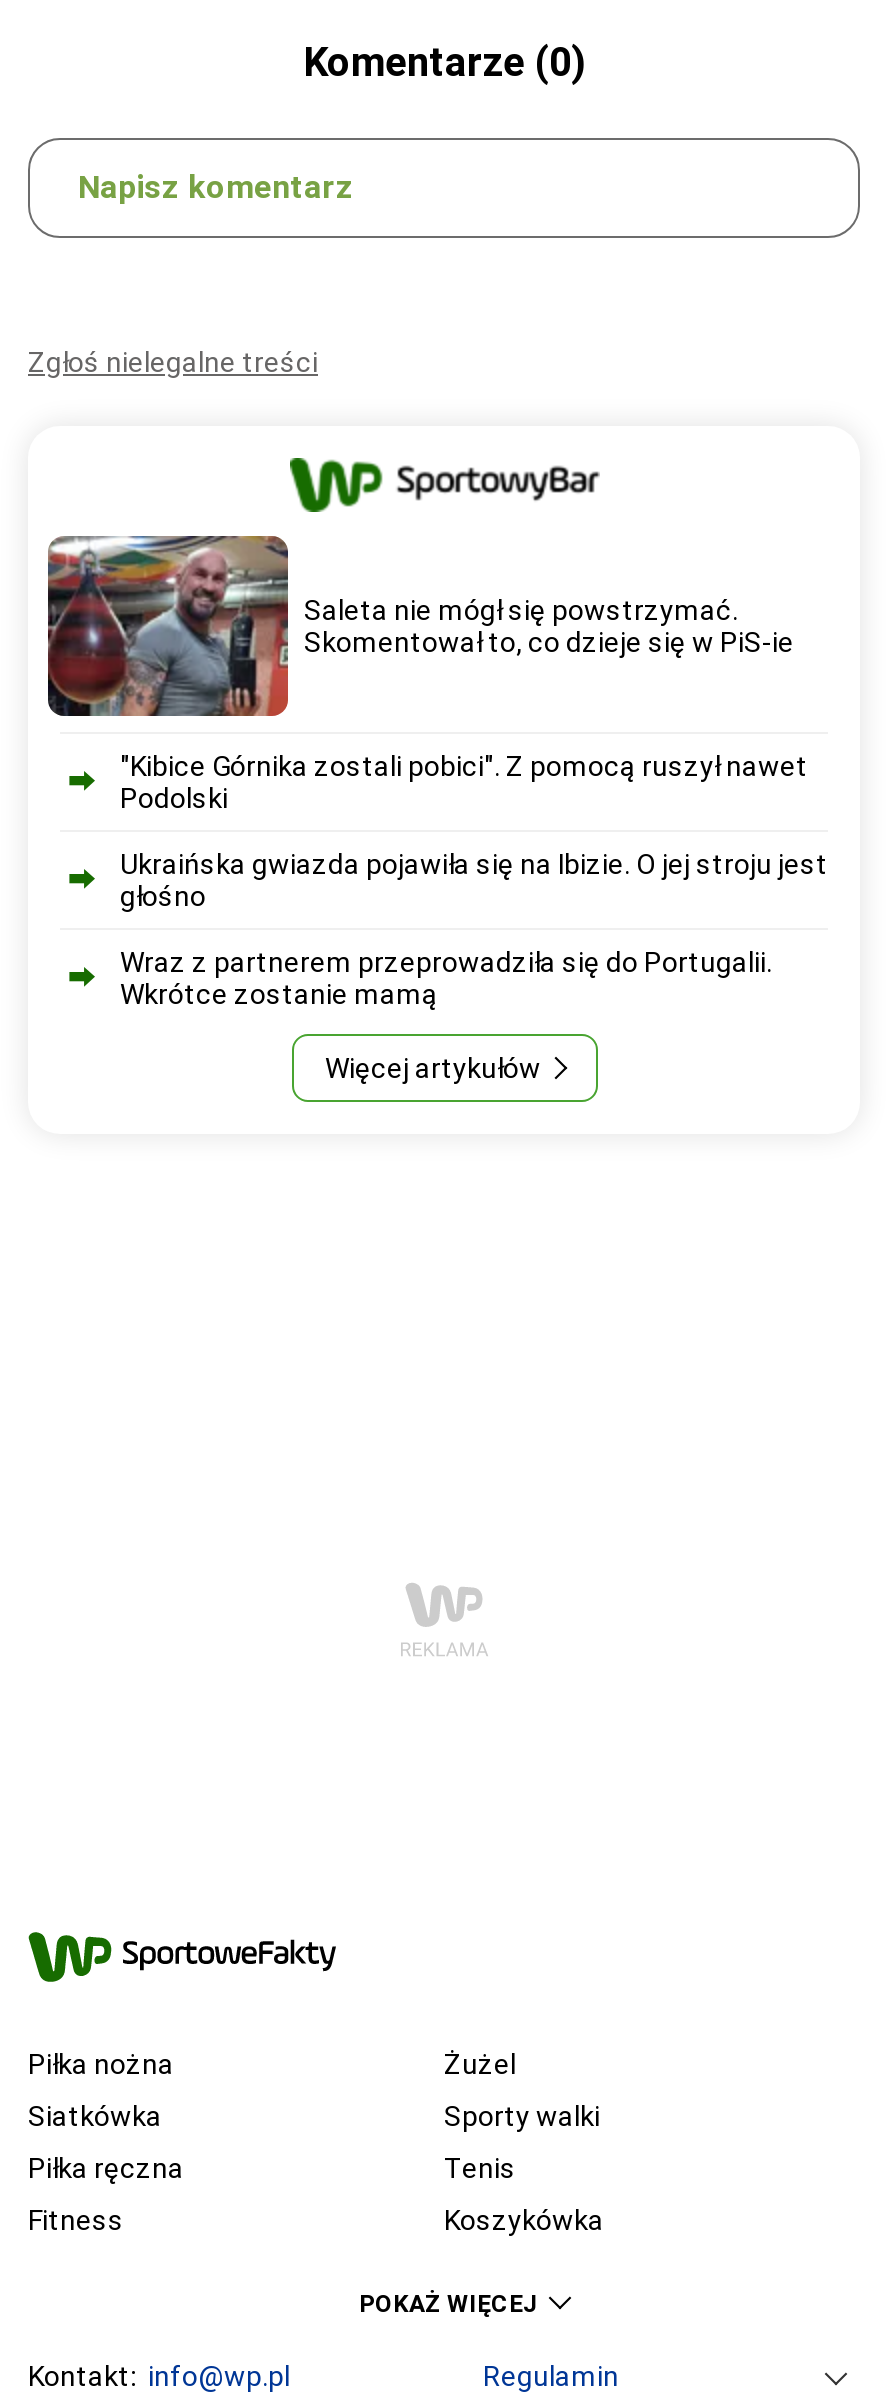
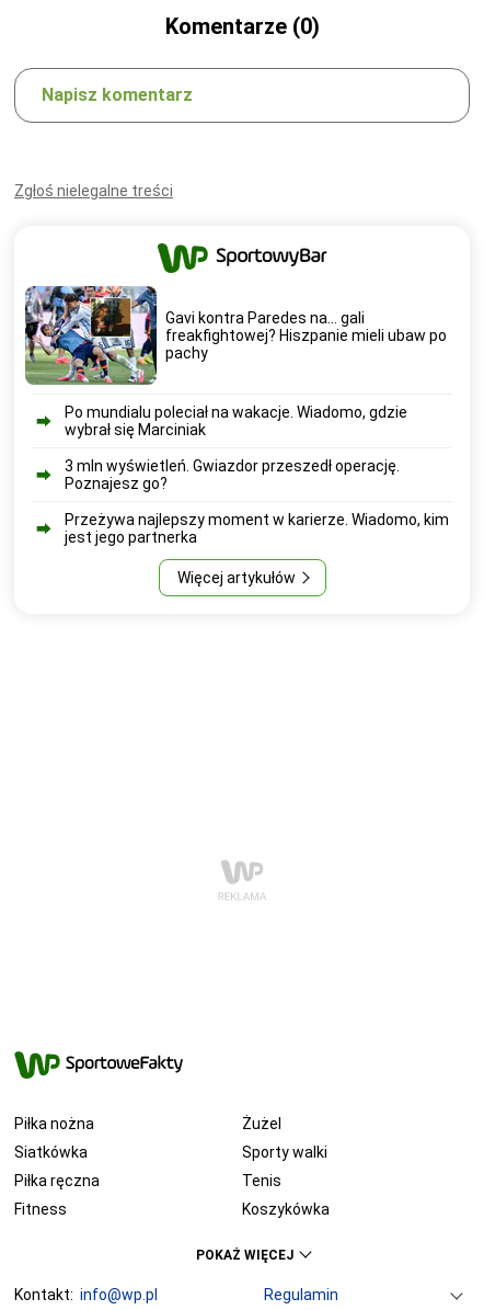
[46,534,794,718] [image] | Saleta nie mógł się powstrzymać. | Skomentował to, co dzieje się w PiS-ie -> [24,285,447,386] [image] | Gavi kontra Paredes na... gali | freakfightowej? Hiszpanie mieli ubaw po | pachy
[120,750,808,814] "Kibice Górnika zostali pobici". Z pomocą ruszył nawet | Podolski -> [65,403,407,438] Po mundialu poleciał na wakacje. Wiadomo, gdzie | wybrał się Marciniak
[120,848,828,912] Ukraińska gwiazda pojawiła się na Ibizie. O jej stroju jest | głośno -> [65,457,400,492] 3 mln wyświetleń. Gwiazdor przeszedł operację. | Poznajesz go?
[120,946,772,1010] Wraz z partnerem przeprowadziła się do Portugalii. | Wkrótce zostanie mamą -> [65,511,449,546] Przeżywa najlepszy moment w karierze. Wiadomo, kim | jest jego partnerka

